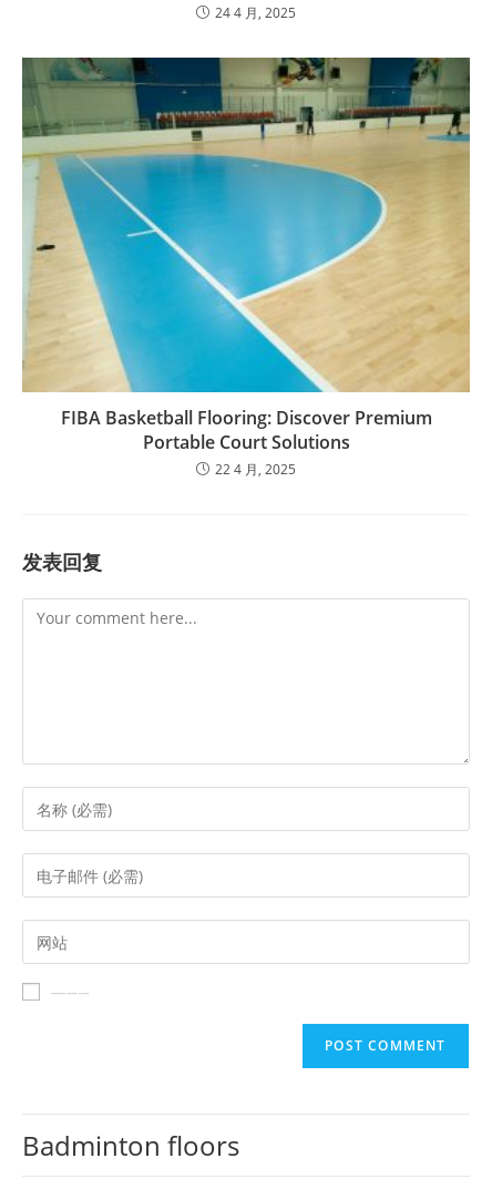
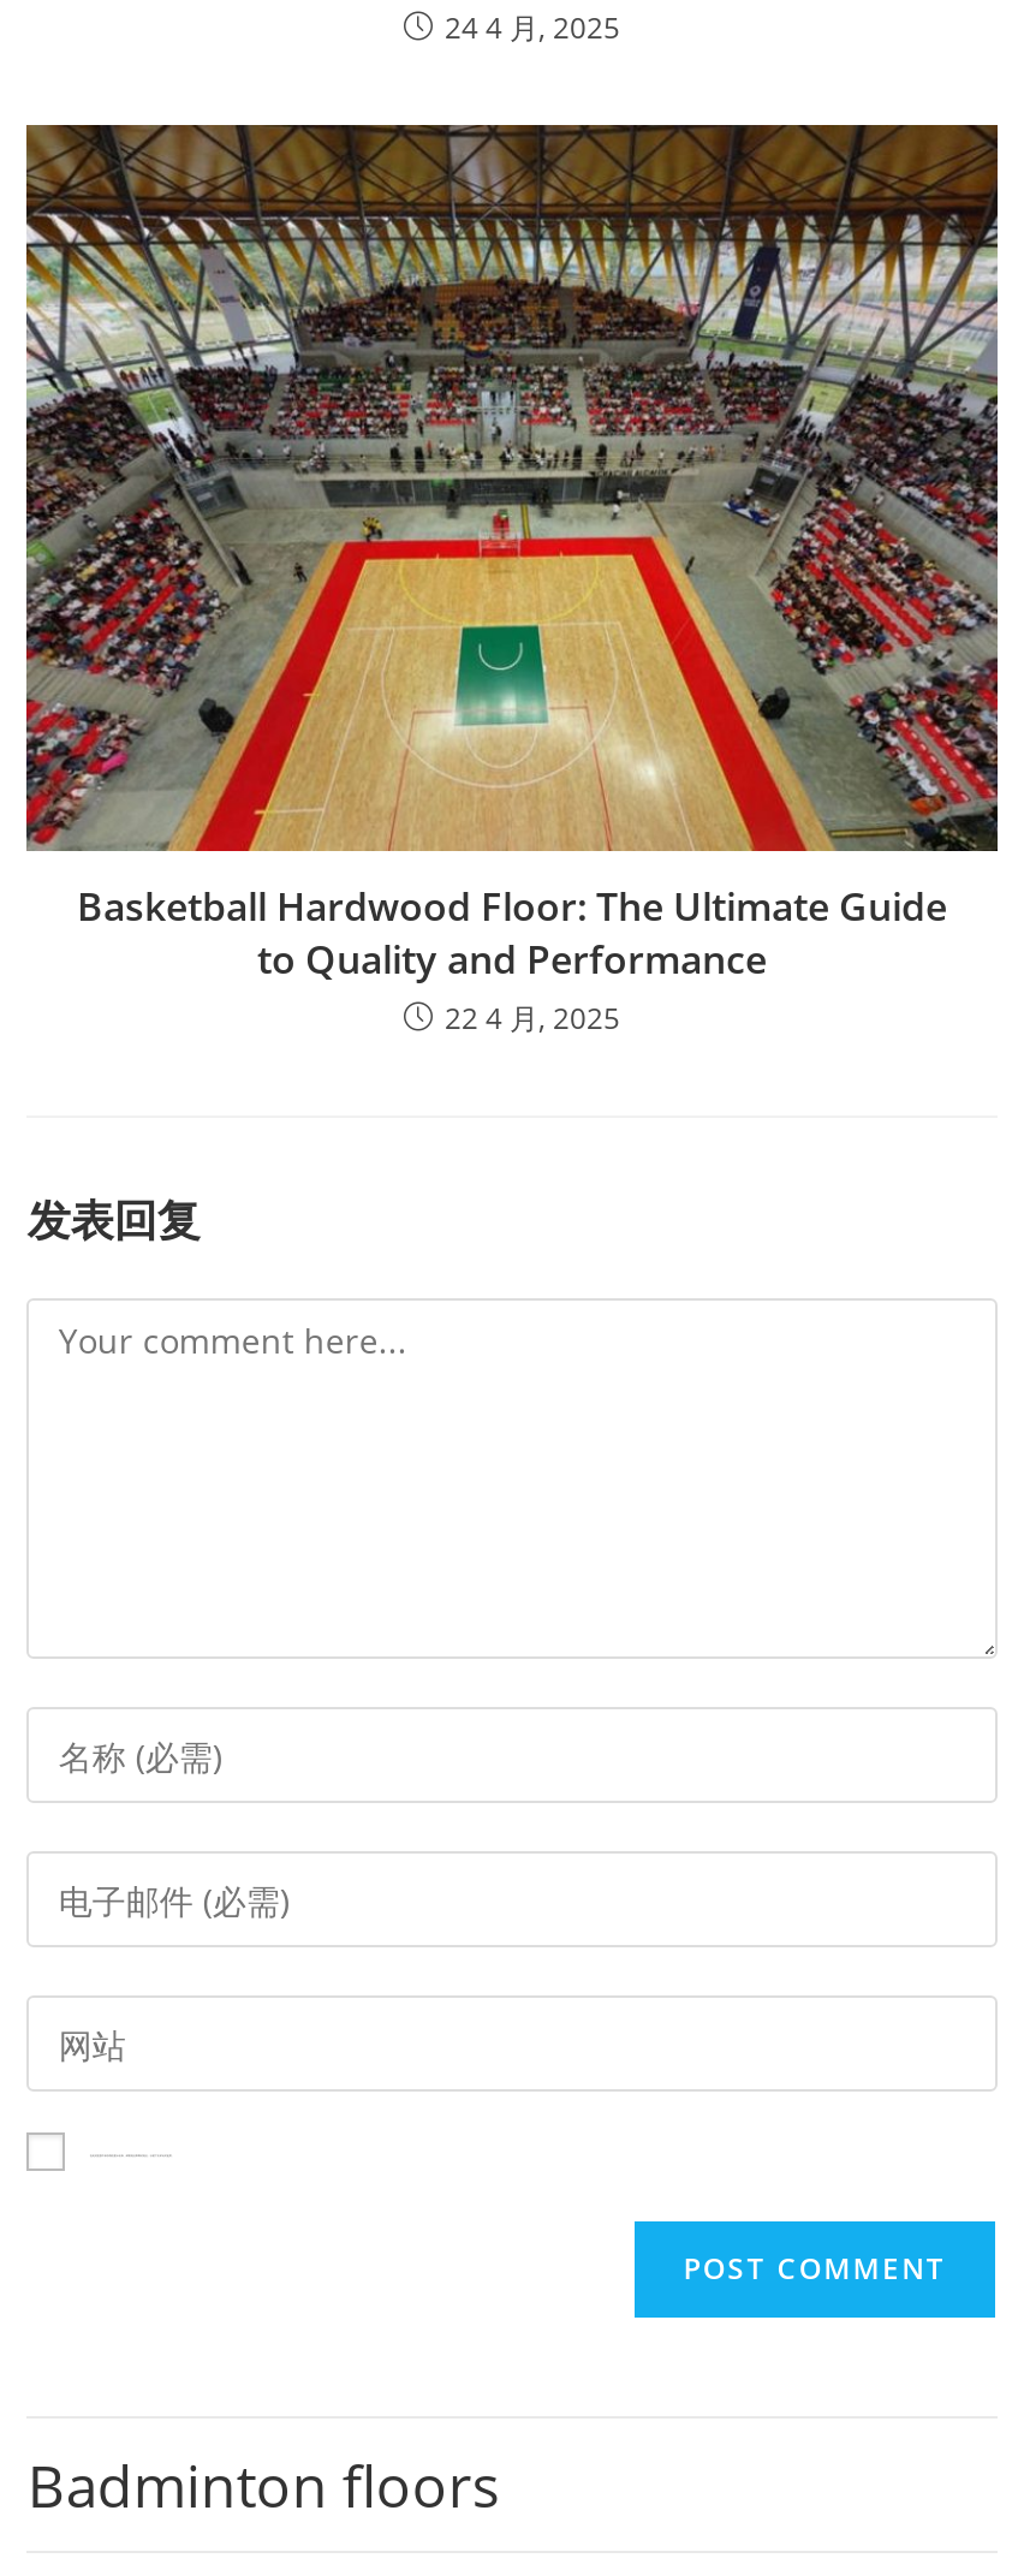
[22,58,470,455] [image] | FIBA Basketball Flooring: Discover Premium | Portable Court Solutions -> [24,123,1000,986] [image] | Basketball Hardwood Floor: The Ultimate Guide | to Quality and Performance

